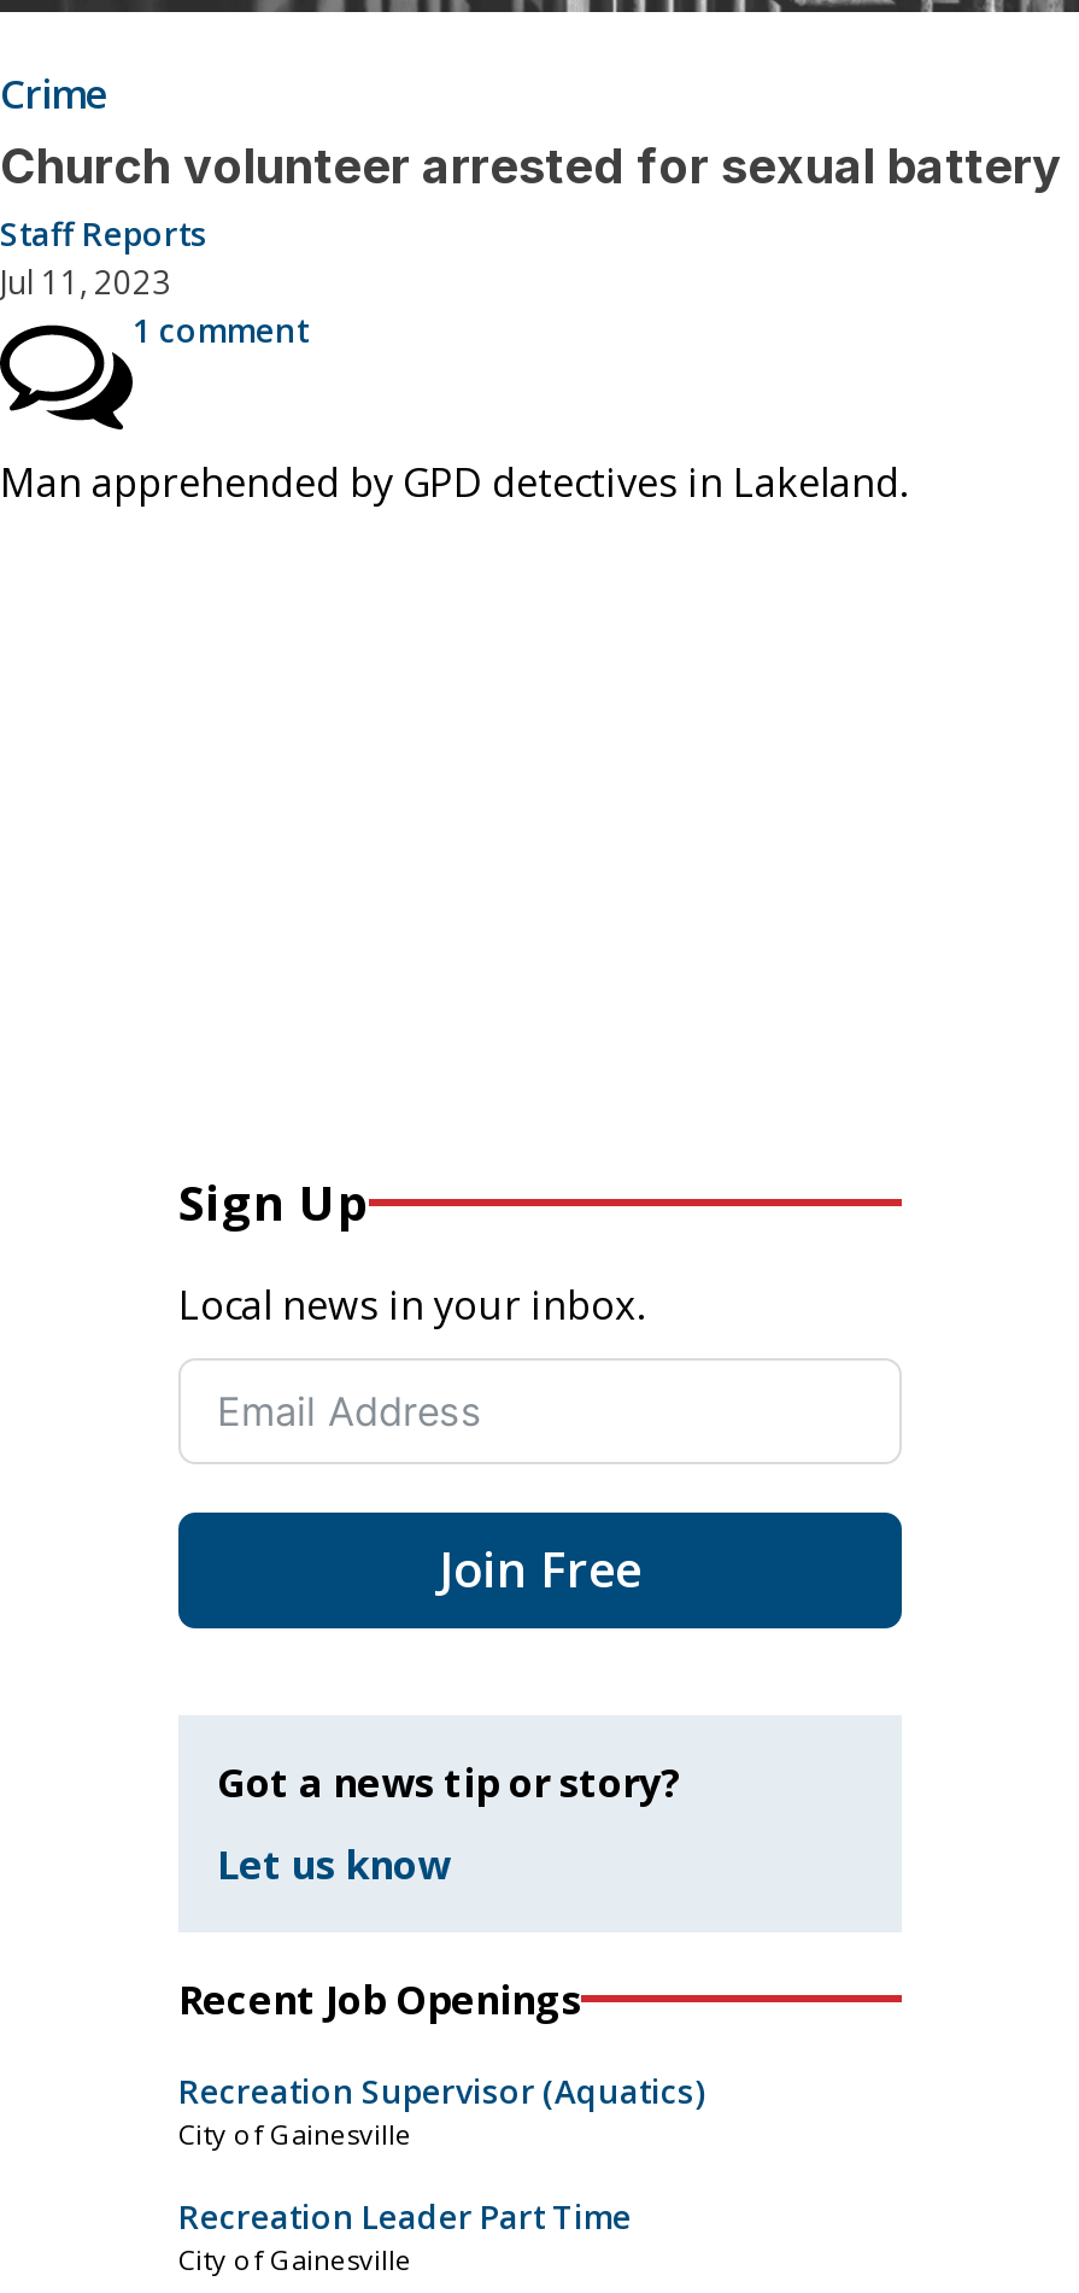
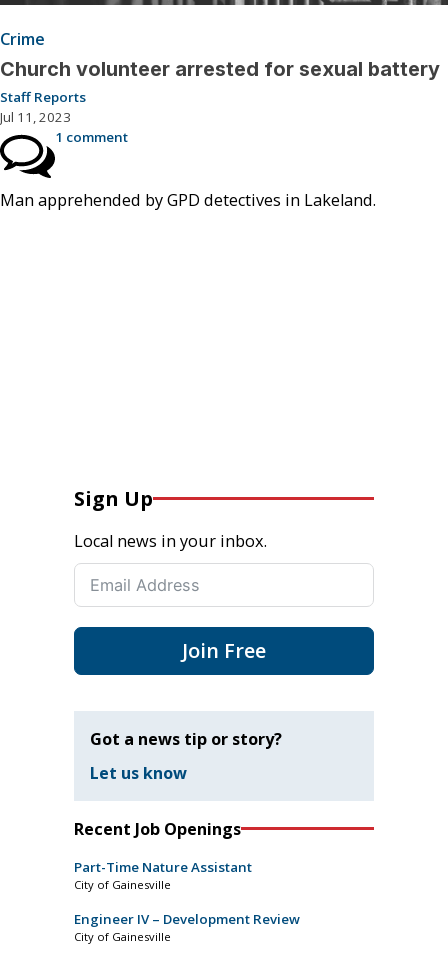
[178,2069,704,2112] Recreation Supervisor (Aquatics) -> [74,858,252,876] Part-Time Nature Assistant
[178,2194,632,2238] Recreation Leader Part Time -> [74,910,300,928] Engineer IV – Development Review

